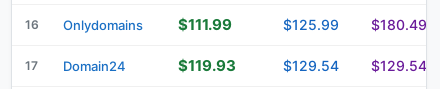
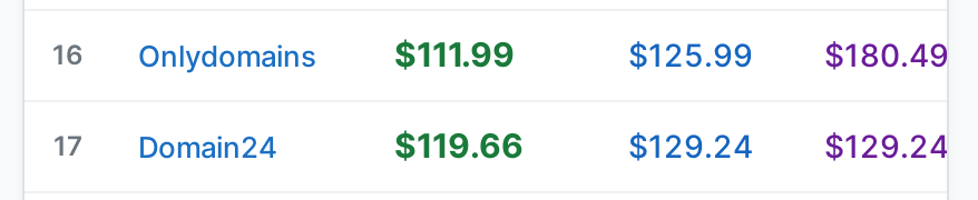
[178,55,236,74] $119.93 -> [394,123,524,166] $119.66
[283,56,339,73] $129.54 -> [628,126,753,163] $129.24
[371,56,427,73] $129.54 -> [824,126,949,163] $129.24

